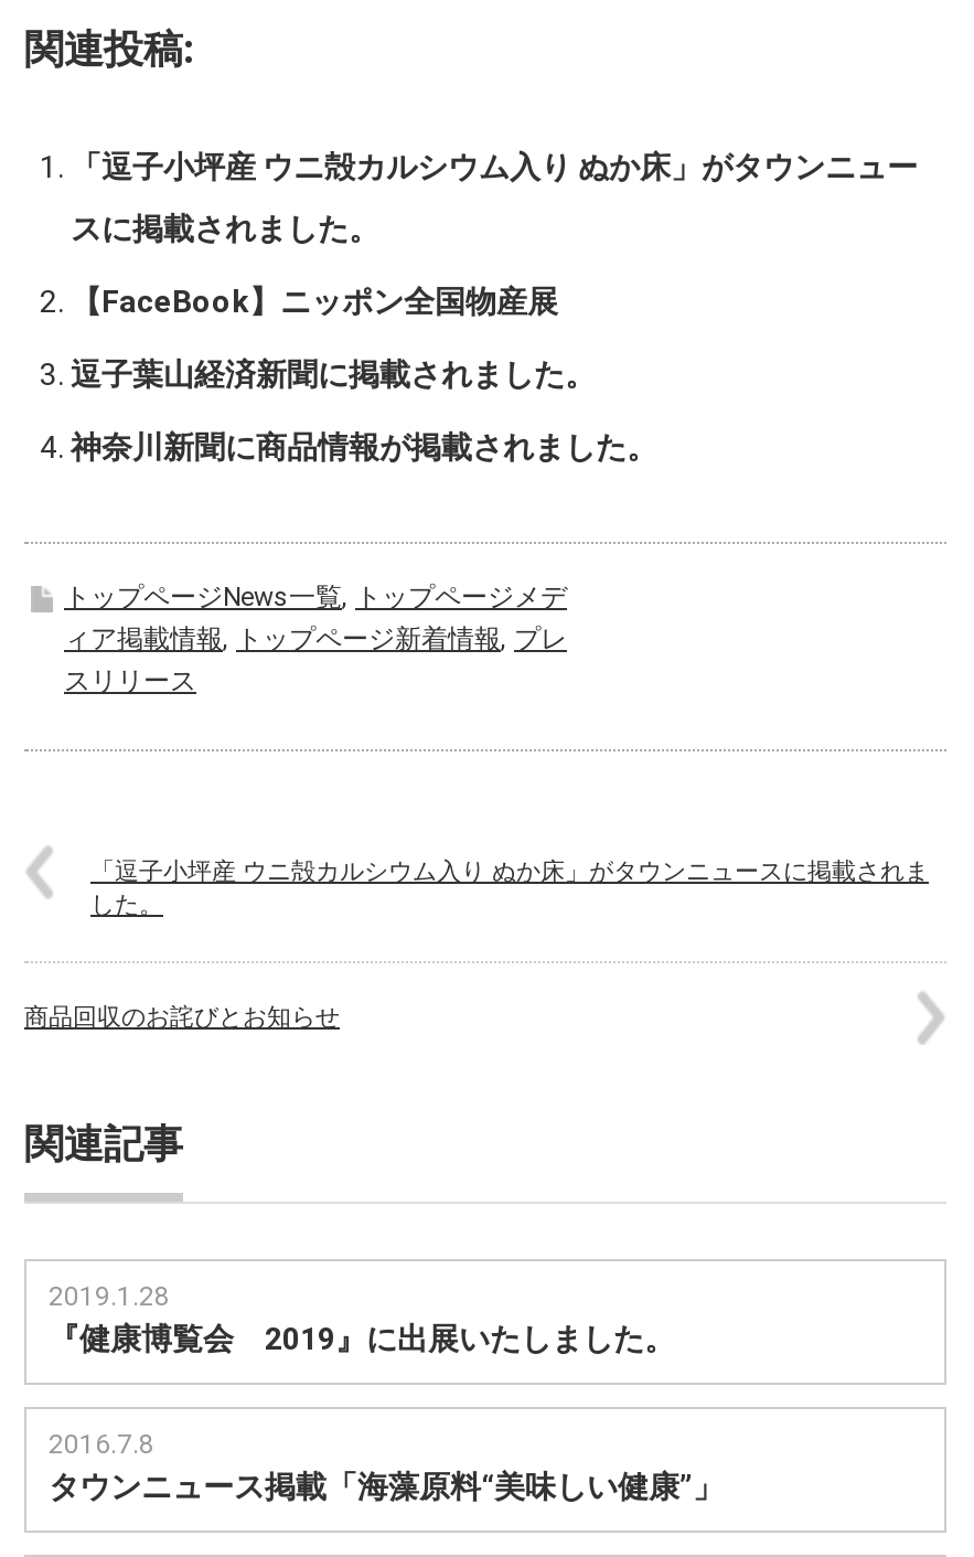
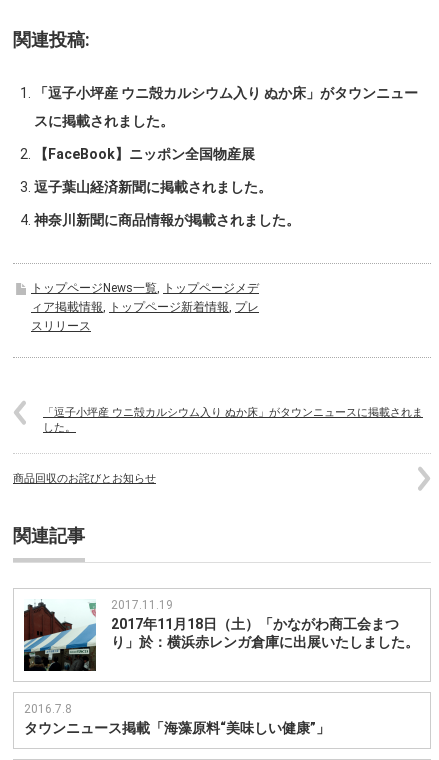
[49,1281,675,1356] 2019.1.28 | 『健康博覧会 2019』に出展いたしました。 -> [111,598,419,650] 2017.11.19 | 2017年11月18日（土）「かながわ商工会まつ | り」於：横浜赤レンガ倉庫に出展いたしました。

